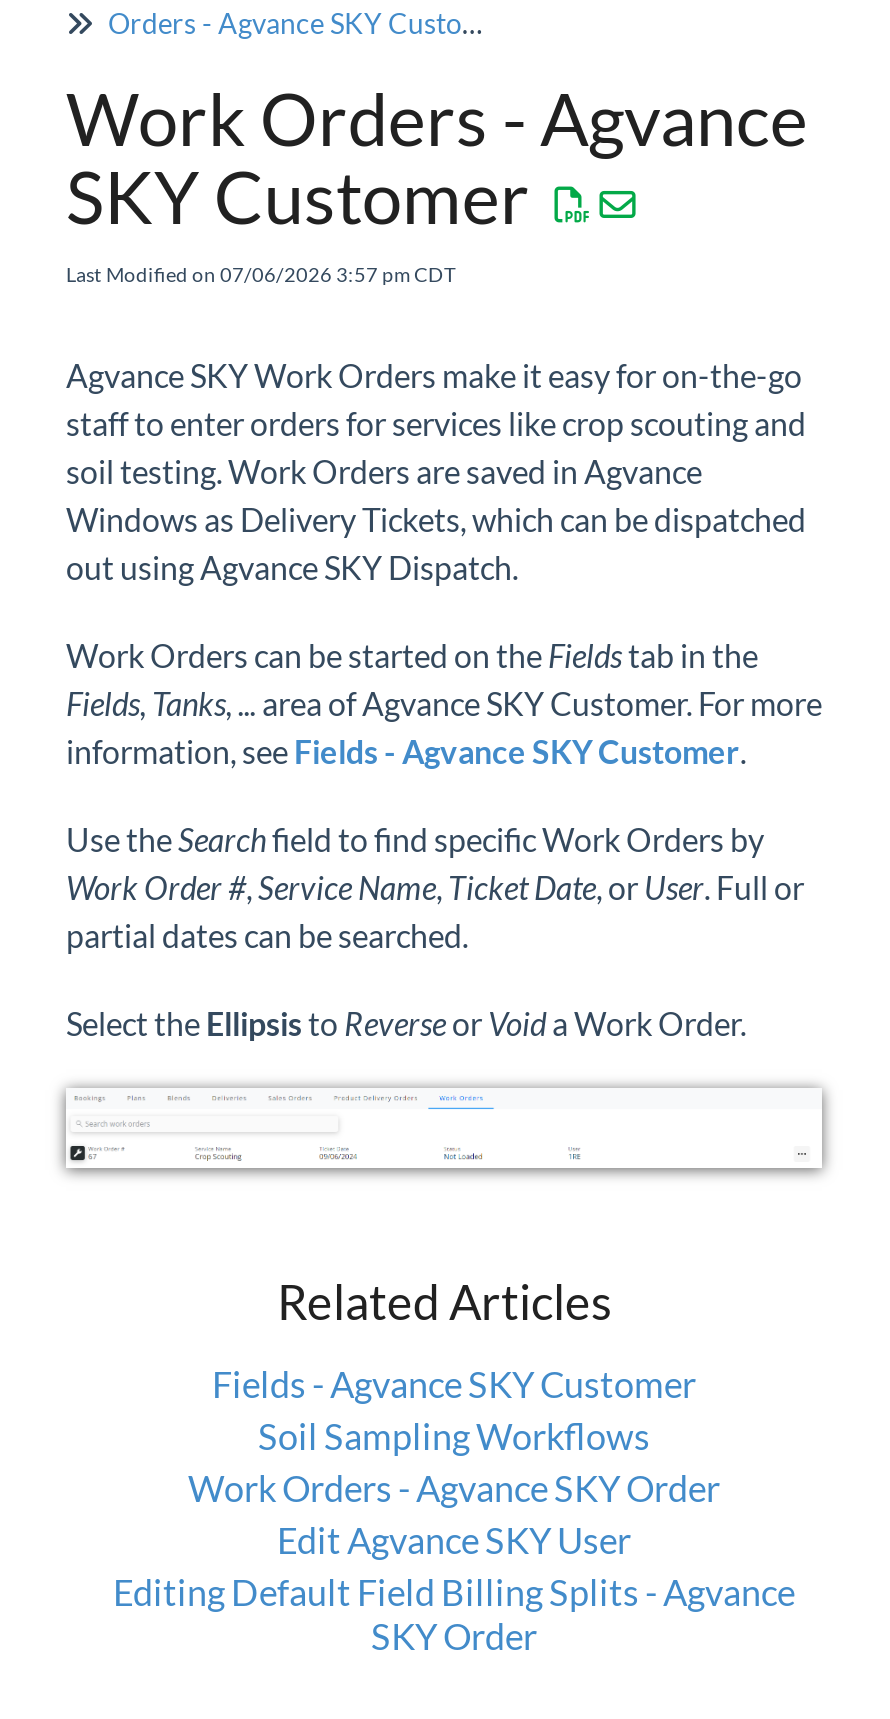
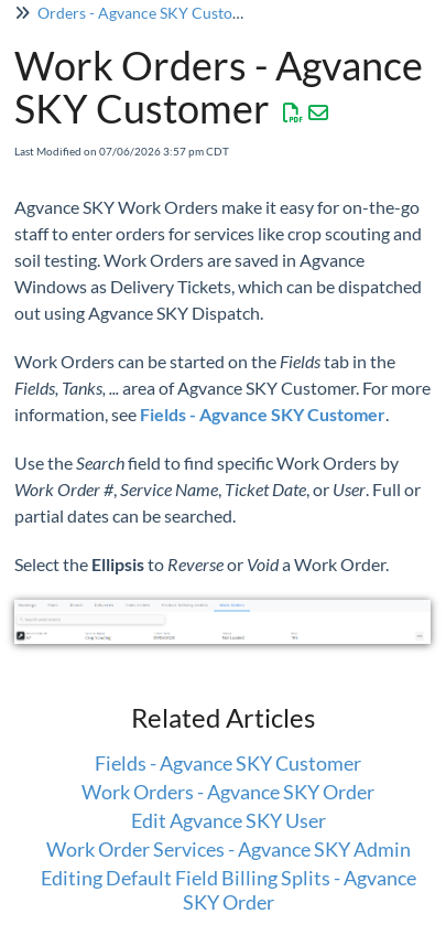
[258,1415,650,1459] Soil Sampling Workflows -> none
moved [188,1467,720,1563] -> [81,780,374,833]: Work Orders - Agvance SKY Order | Edit Agvance SKY User
none -> [46,837,410,862] Work Order Services - Agvance SKY Admin

